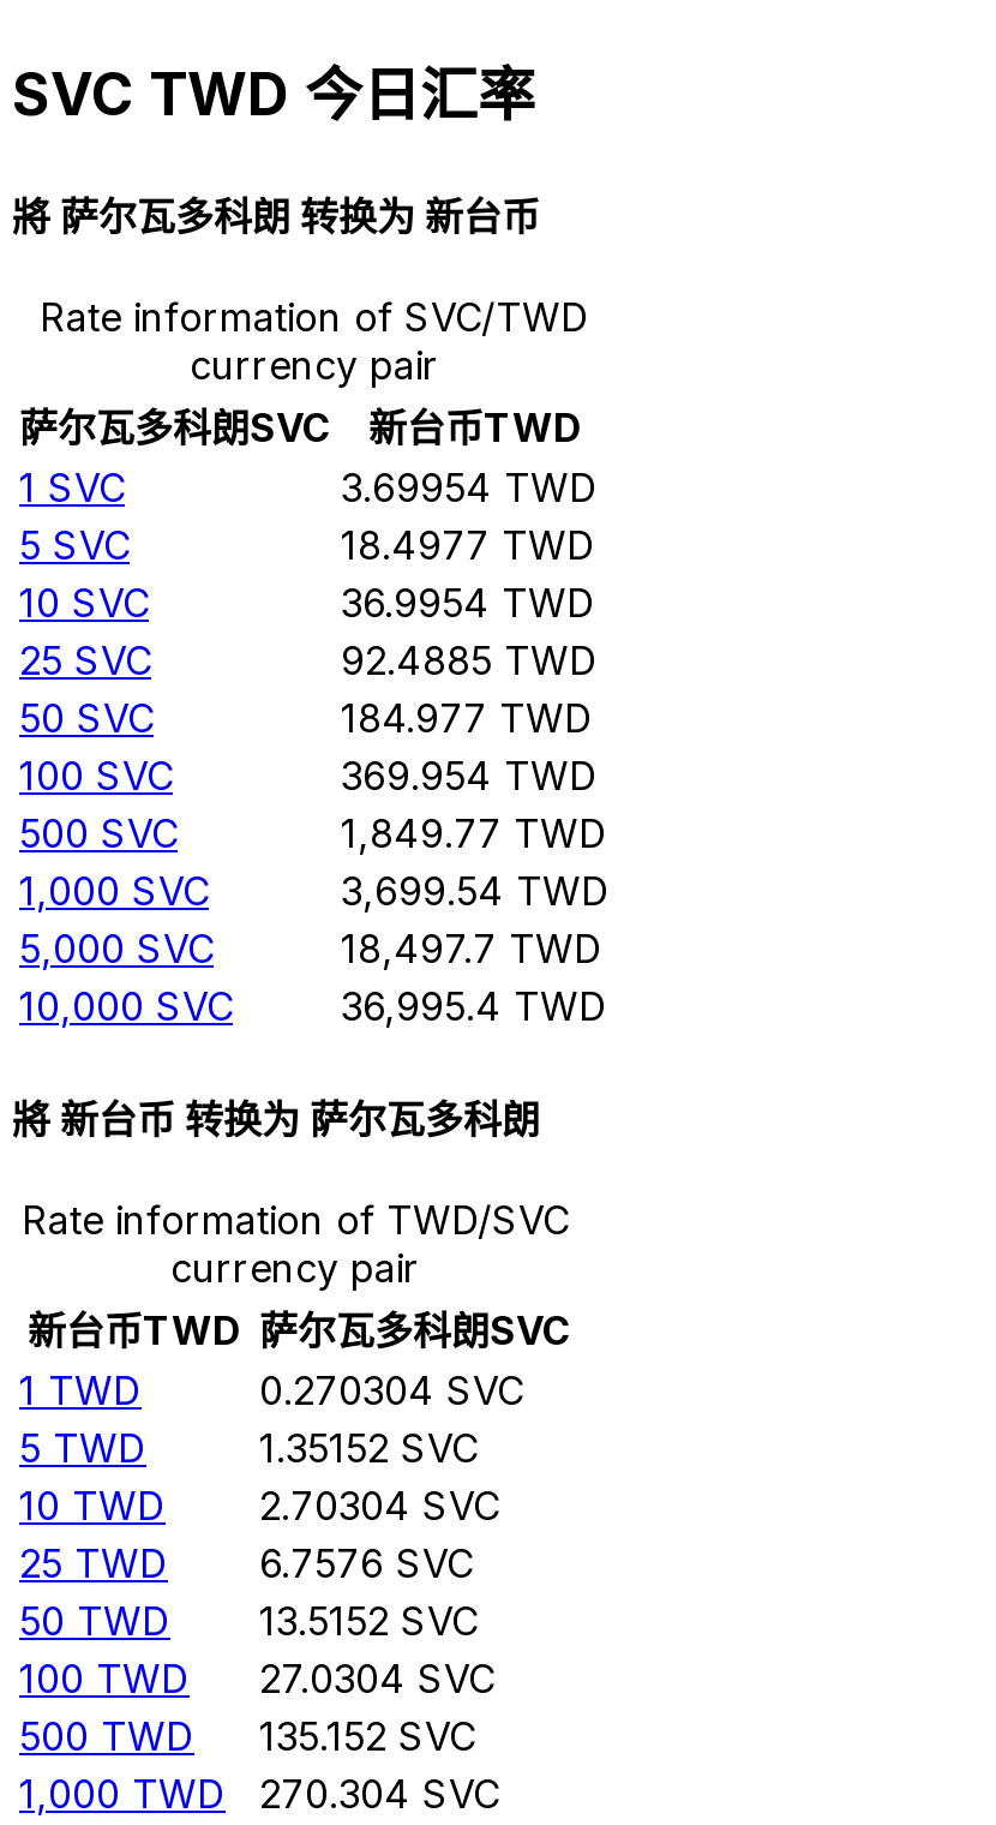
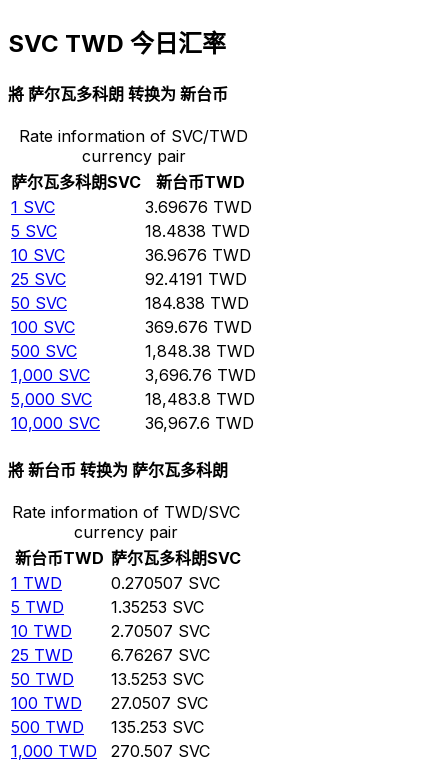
[341,463,598,511] 3.69954 TWD -> [145,197,252,217] 3.69676 TWD
[341,521,595,569] 18.4977 TWD -> [145,221,250,241] 18.4838 TWD
[341,578,595,626] 36.9954 TWD -> [145,245,251,265] 36.9676 TWD
[341,636,598,684] 92.4885 TWD -> [145,269,247,289] 92.4191 TWD
[341,693,593,742] 184.977 TWD -> [145,293,249,313] 184.838 TWD
[341,751,598,799] 369.954 TWD -> [145,317,252,337] 369.676 TWD
[341,809,607,857] 1,849.77 TWD -> [145,341,255,361] 1,848.38 TWD
[341,866,610,914] 3,699.54 TWD -> [145,365,256,385] 3,696.76 TWD
[341,924,602,972] 18,497.7 TWD -> [145,389,255,409] 18,483.8 TWD
[341,982,607,1030] 36,995.4 TWD -> [145,413,254,433] 36,967.6 TWD
[259,1367,523,1415] 0.270304 SVC -> [111,573,220,593] 0.270507 SVC
[259,1425,478,1473] 1.35152 SVC -> [111,597,204,617] 1.35253 SVC
[19,1482,499,1530] 10 TWD 2.70304 SVC -> [11,621,210,641] 10 TWD 2.70507 SVC
[19,1540,473,1588] 25 TWD 6.7576 SVC -> [11,645,210,665] 25 TWD 6.76267 SVC
[19,1598,478,1646] 50 TWD 13.5152 SVC -> [11,669,204,689] 50 TWD 13.5253 SVC
[19,1655,494,1703] 100 TWD 27.0304 SVC -> [11,693,208,713] 100 TWD 27.0507 SVC
[19,1713,475,1761] 500 TWD 135.152 SVC -> [11,717,204,737] 500 TWD 135.253 SVC
[19,1770,499,1819] 1,000 TWD 270.304 SVC -> [11,741,210,761] 1,000 TWD 270.507 SVC

